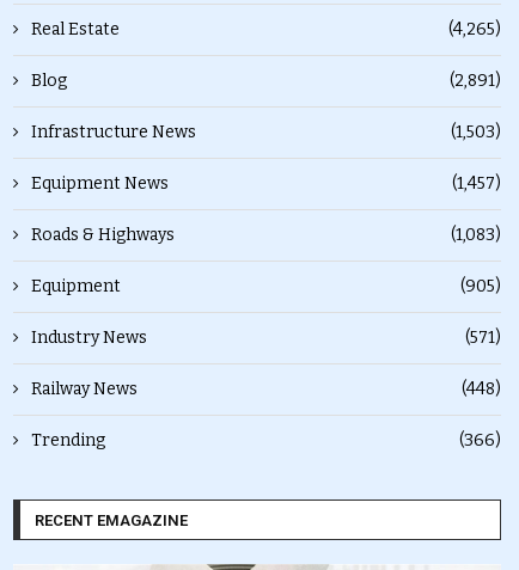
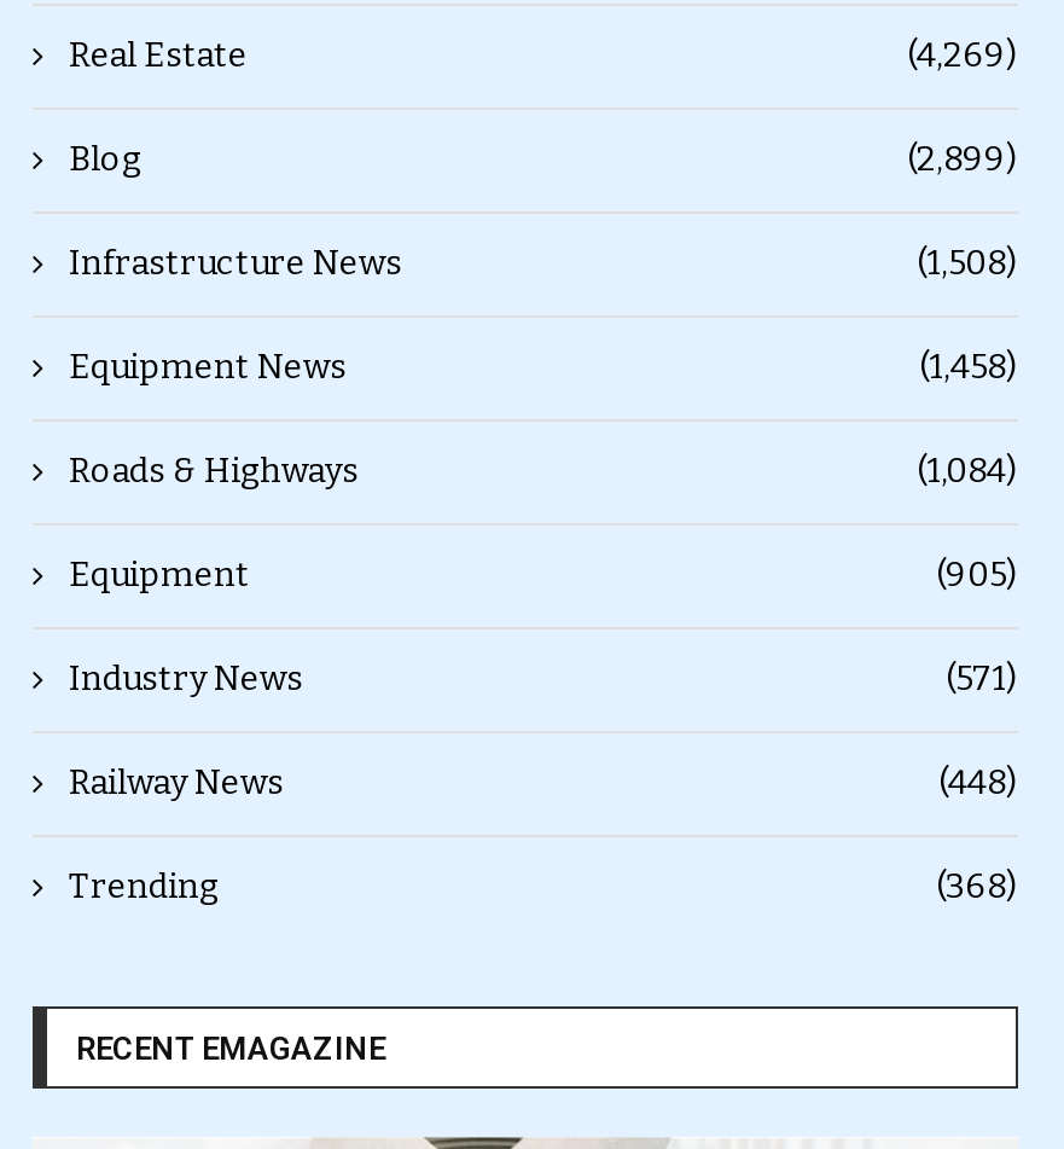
[448,19,501,39] (4,265) -> [907,34,1018,75] (4,269)
[450,70,501,90] (2,891) -> [907,138,1018,179] (2,899)
[451,122,501,142] (1,503) -> [917,242,1018,283] (1,508)
[452,173,501,193] (1,457) -> [919,346,1018,387] (1,458)
[451,224,501,245] (1,083) -> [917,450,1018,491] (1,084)
[459,430,501,450] (366) -> [936,866,1018,907] (368)

